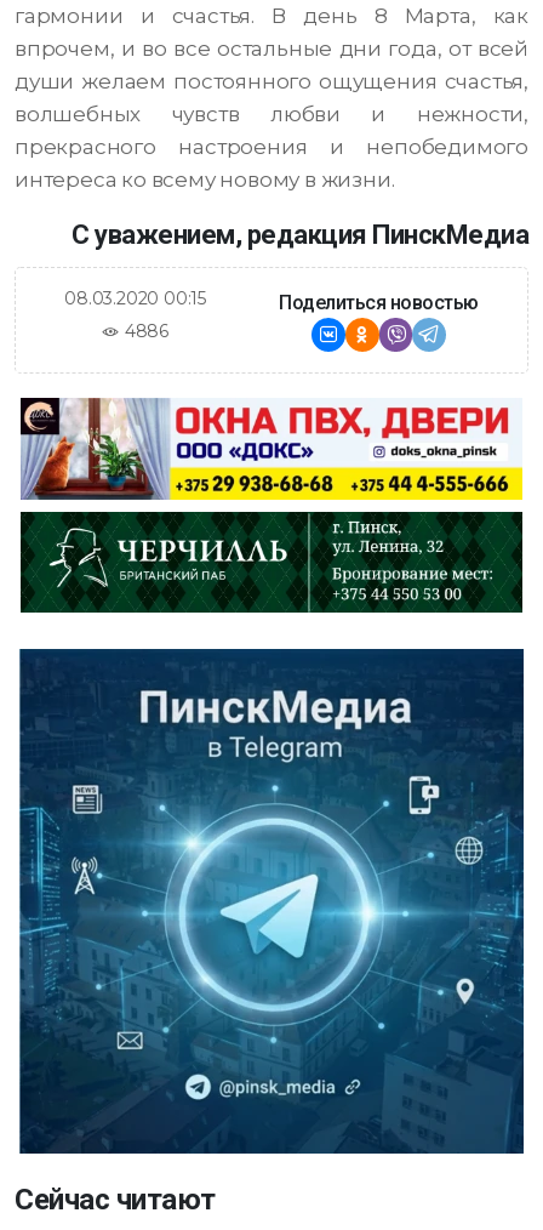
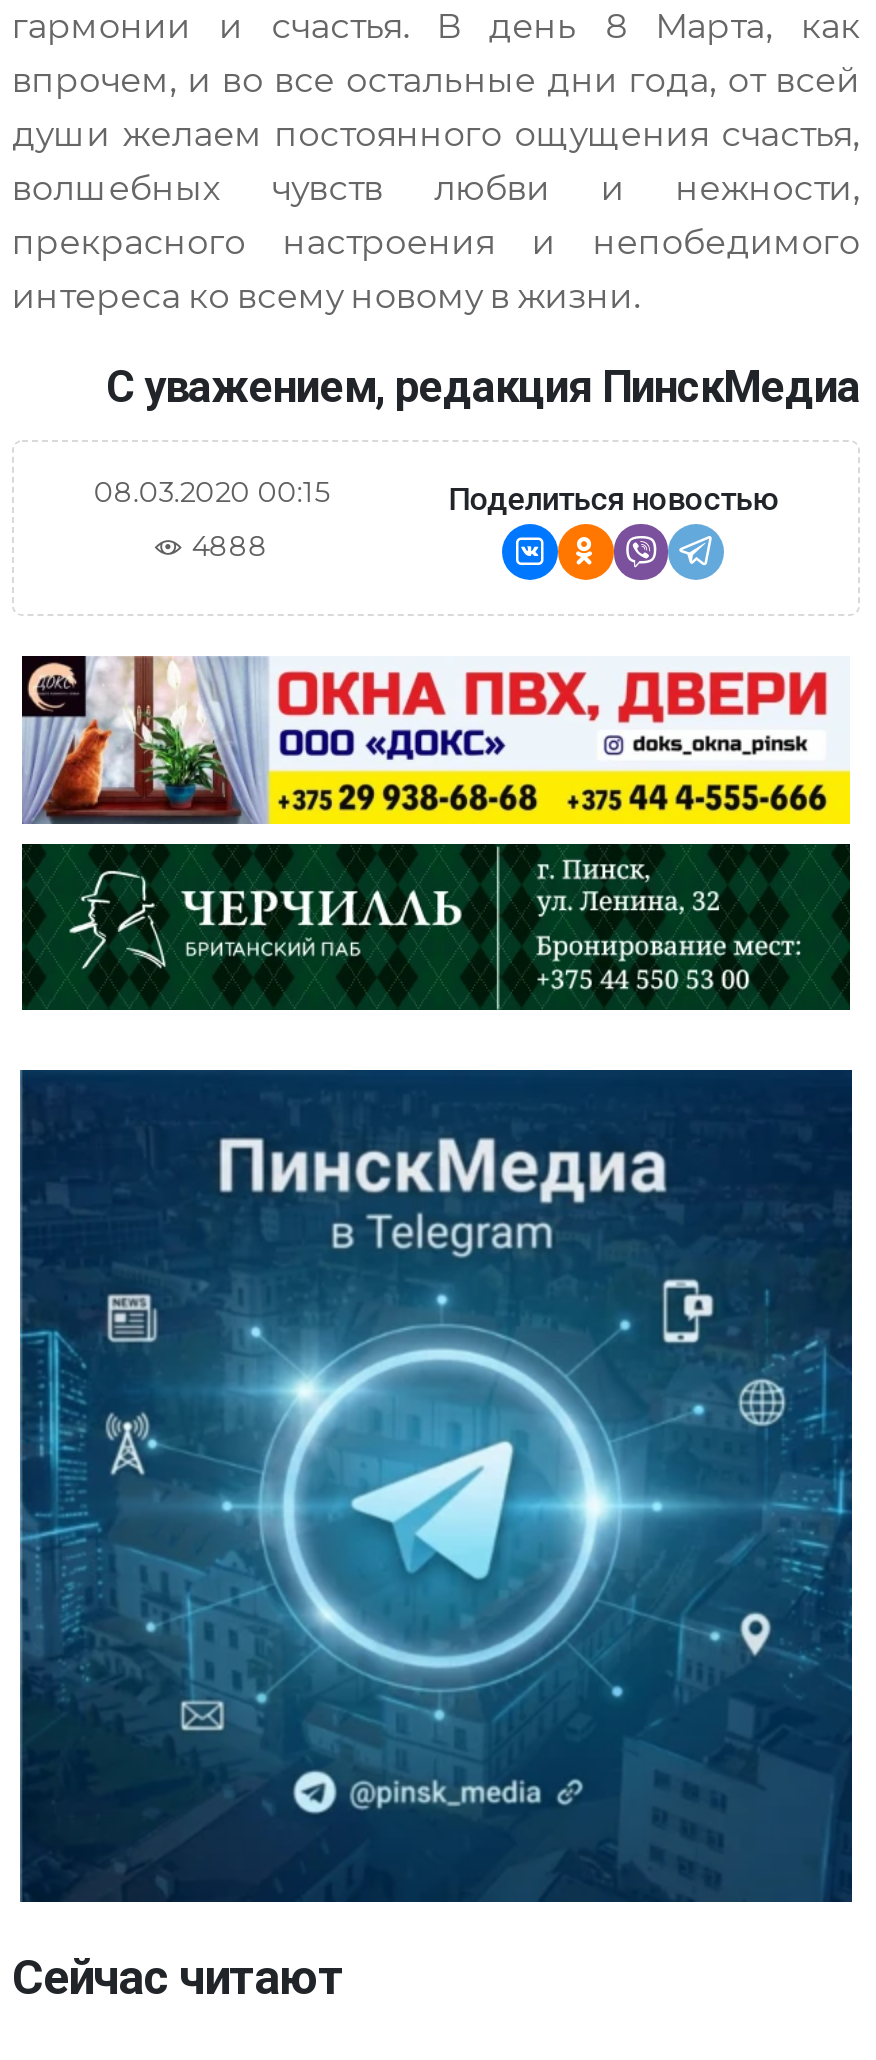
[125,321,169,343] 4886 -> [192,529,268,565] 4888

